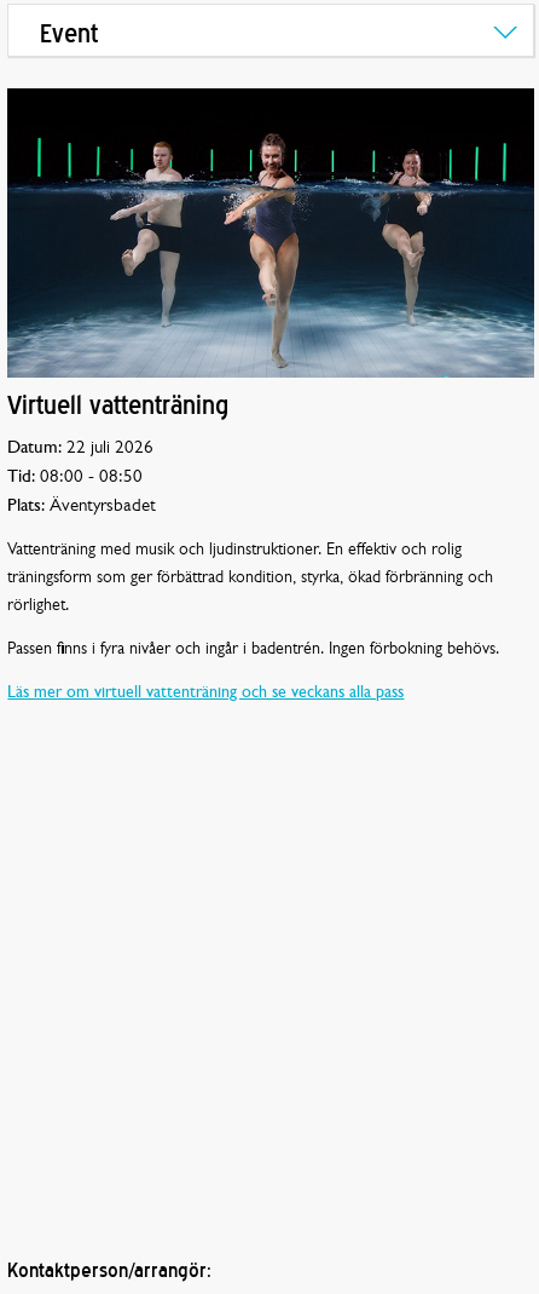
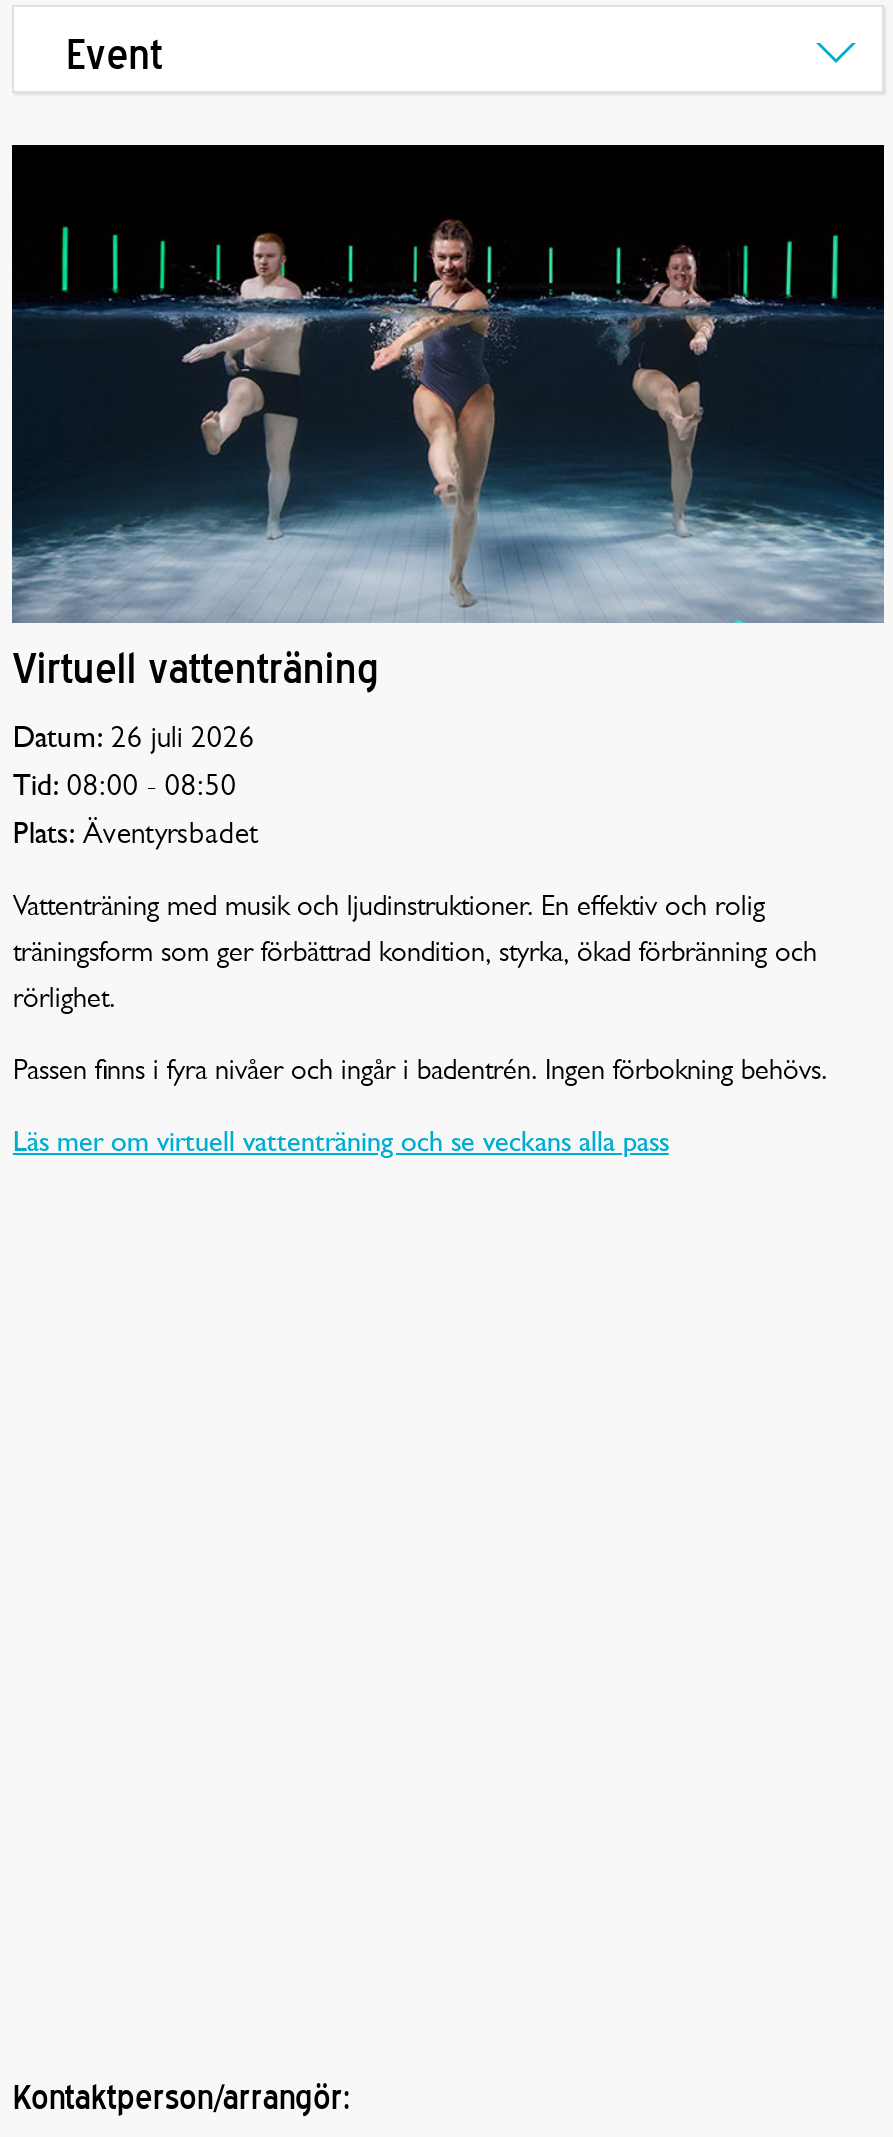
[8,439,154,457] Datum: 22 juli 2026 -> [13,724,255,754] Datum: 26 juli 2026

